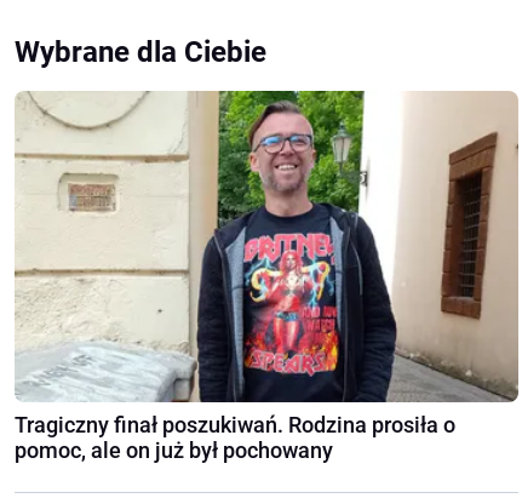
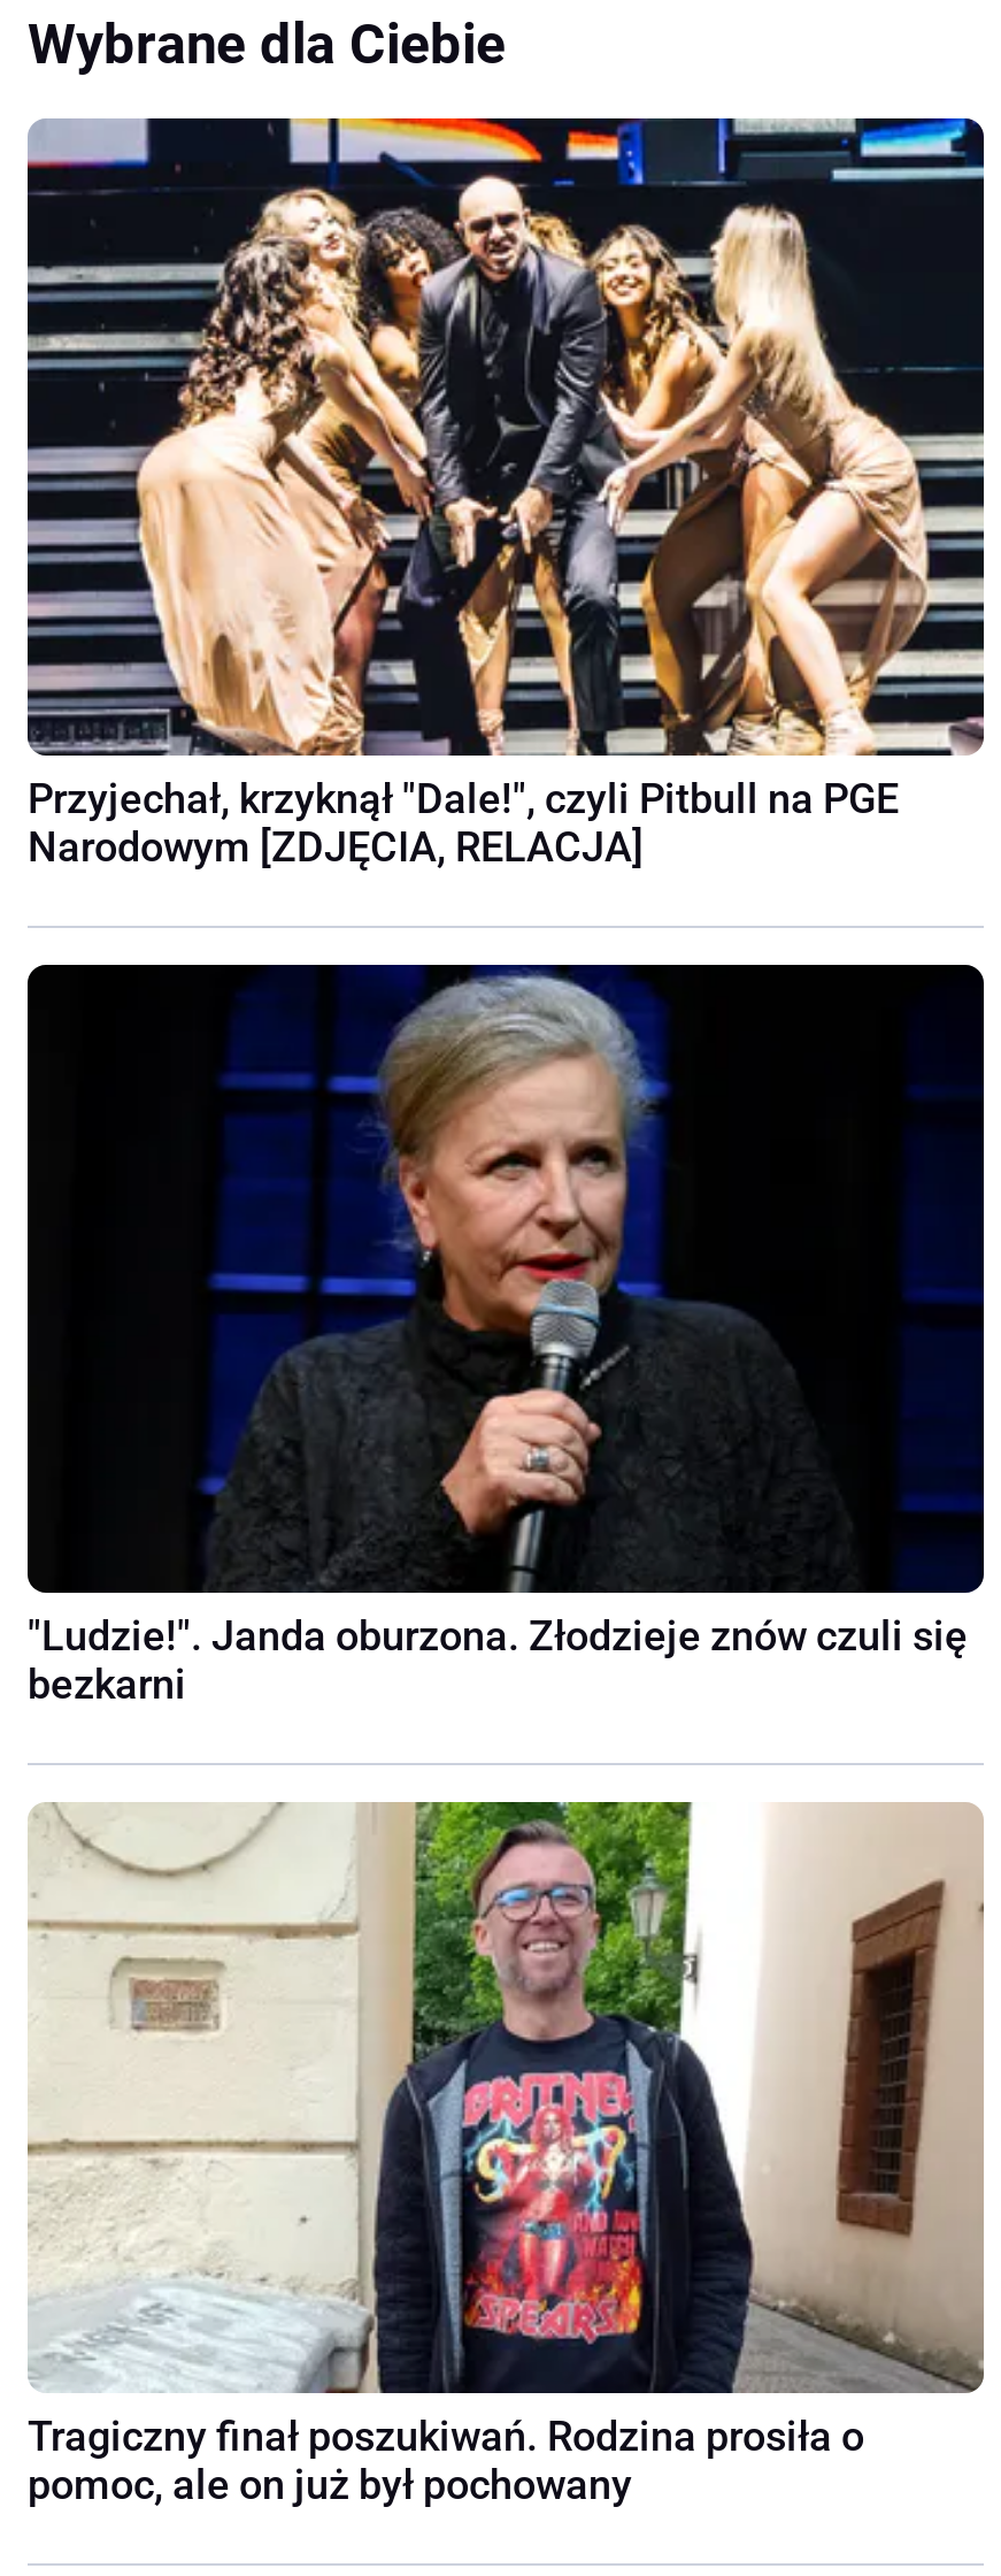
none -> [25,116,986,870] [image] | Przyjechał, krzyknął "Dale!", czyli Pitbull na PGE | Narodowym [ZDJĘCIA, RELACJA]
none -> [25,963,986,1708] [image] | "Ludzie!". Janda oburzona. Złodzieje znów czuli się | bezkarni

